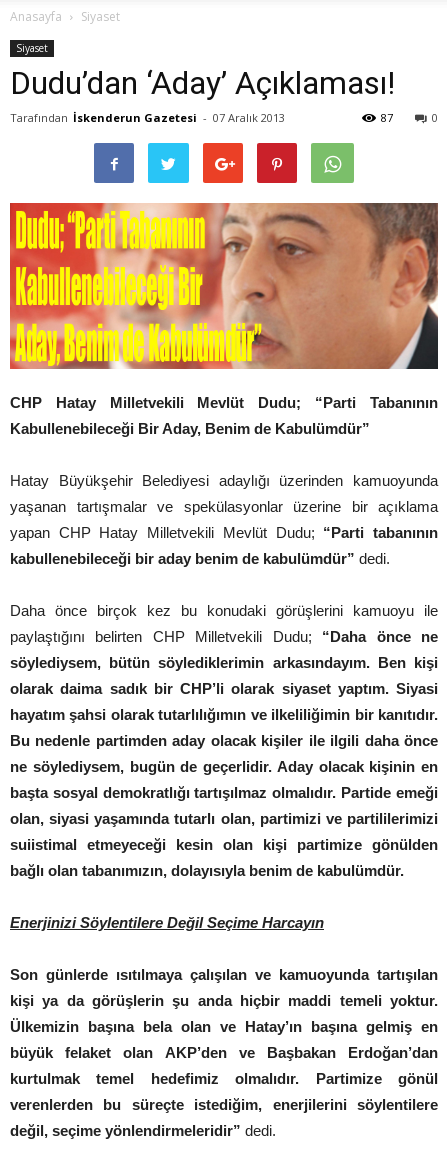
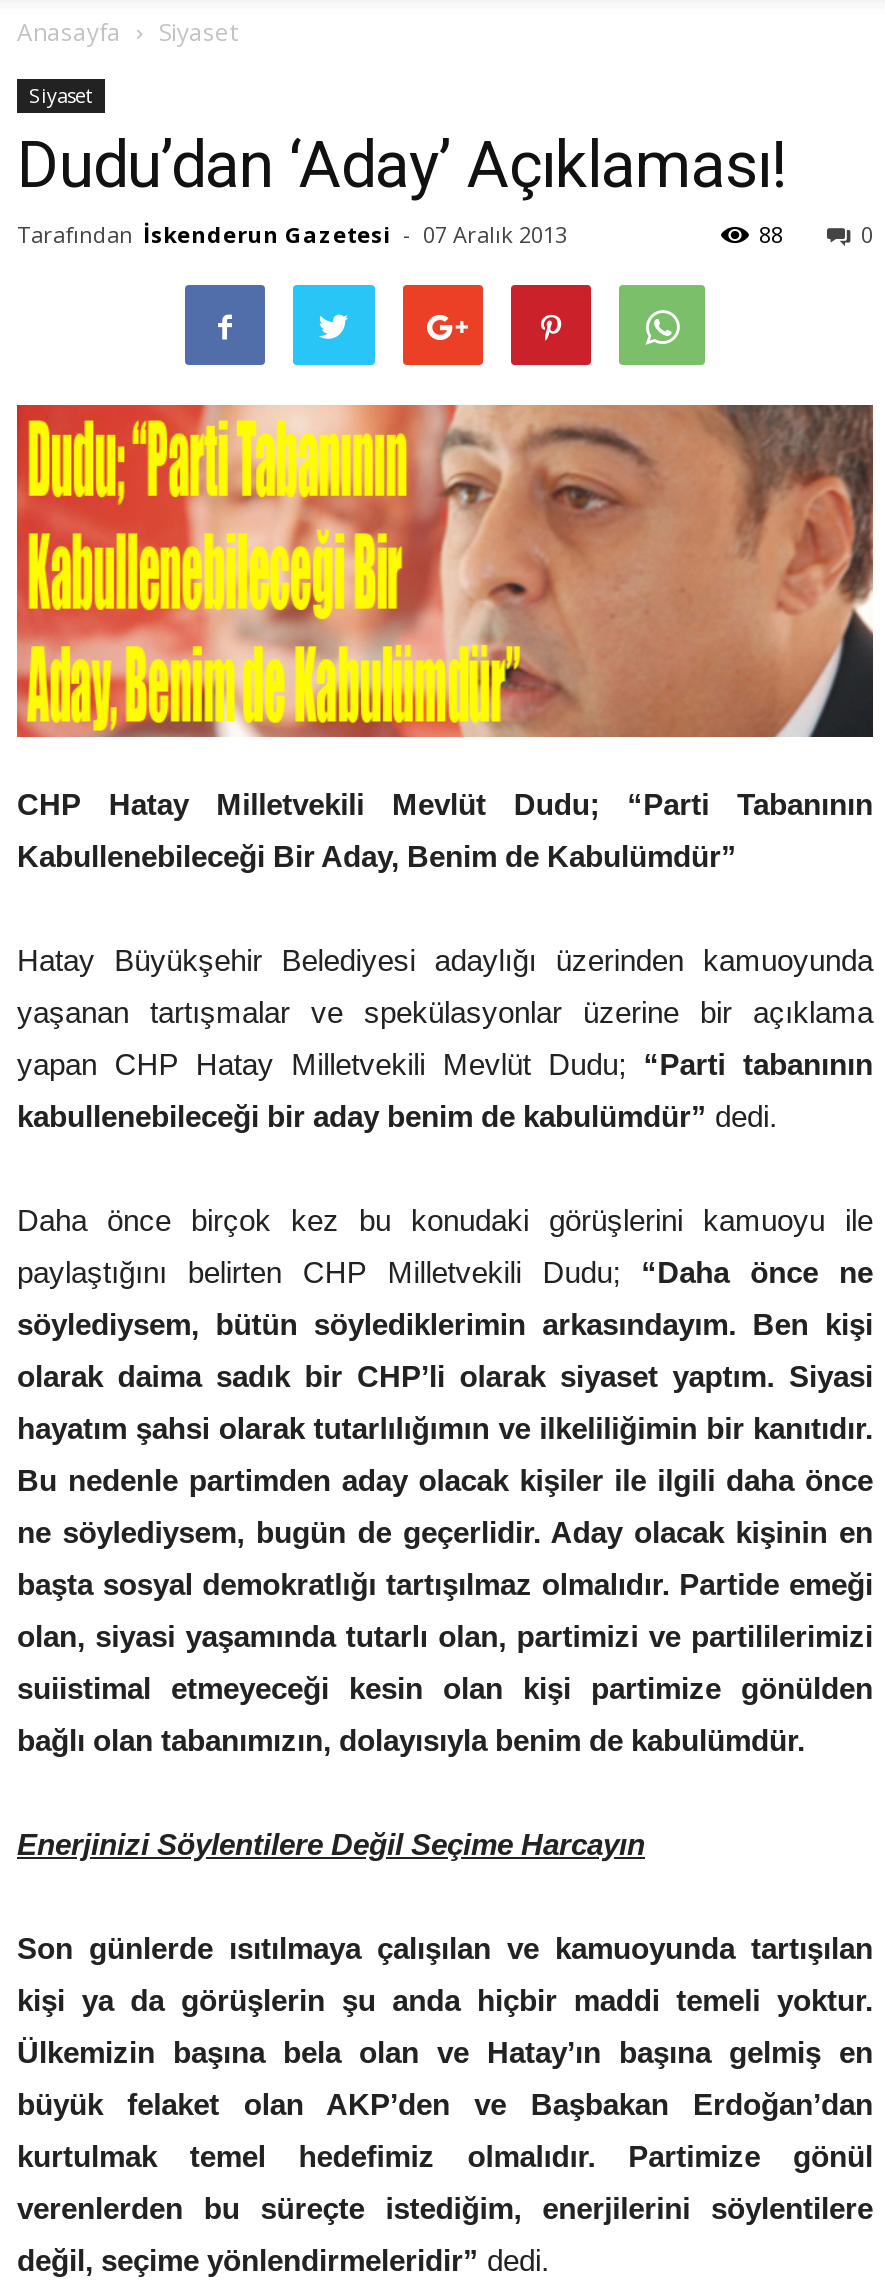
[381,110,393,125] 87 -> [759,219,783,249] 88

